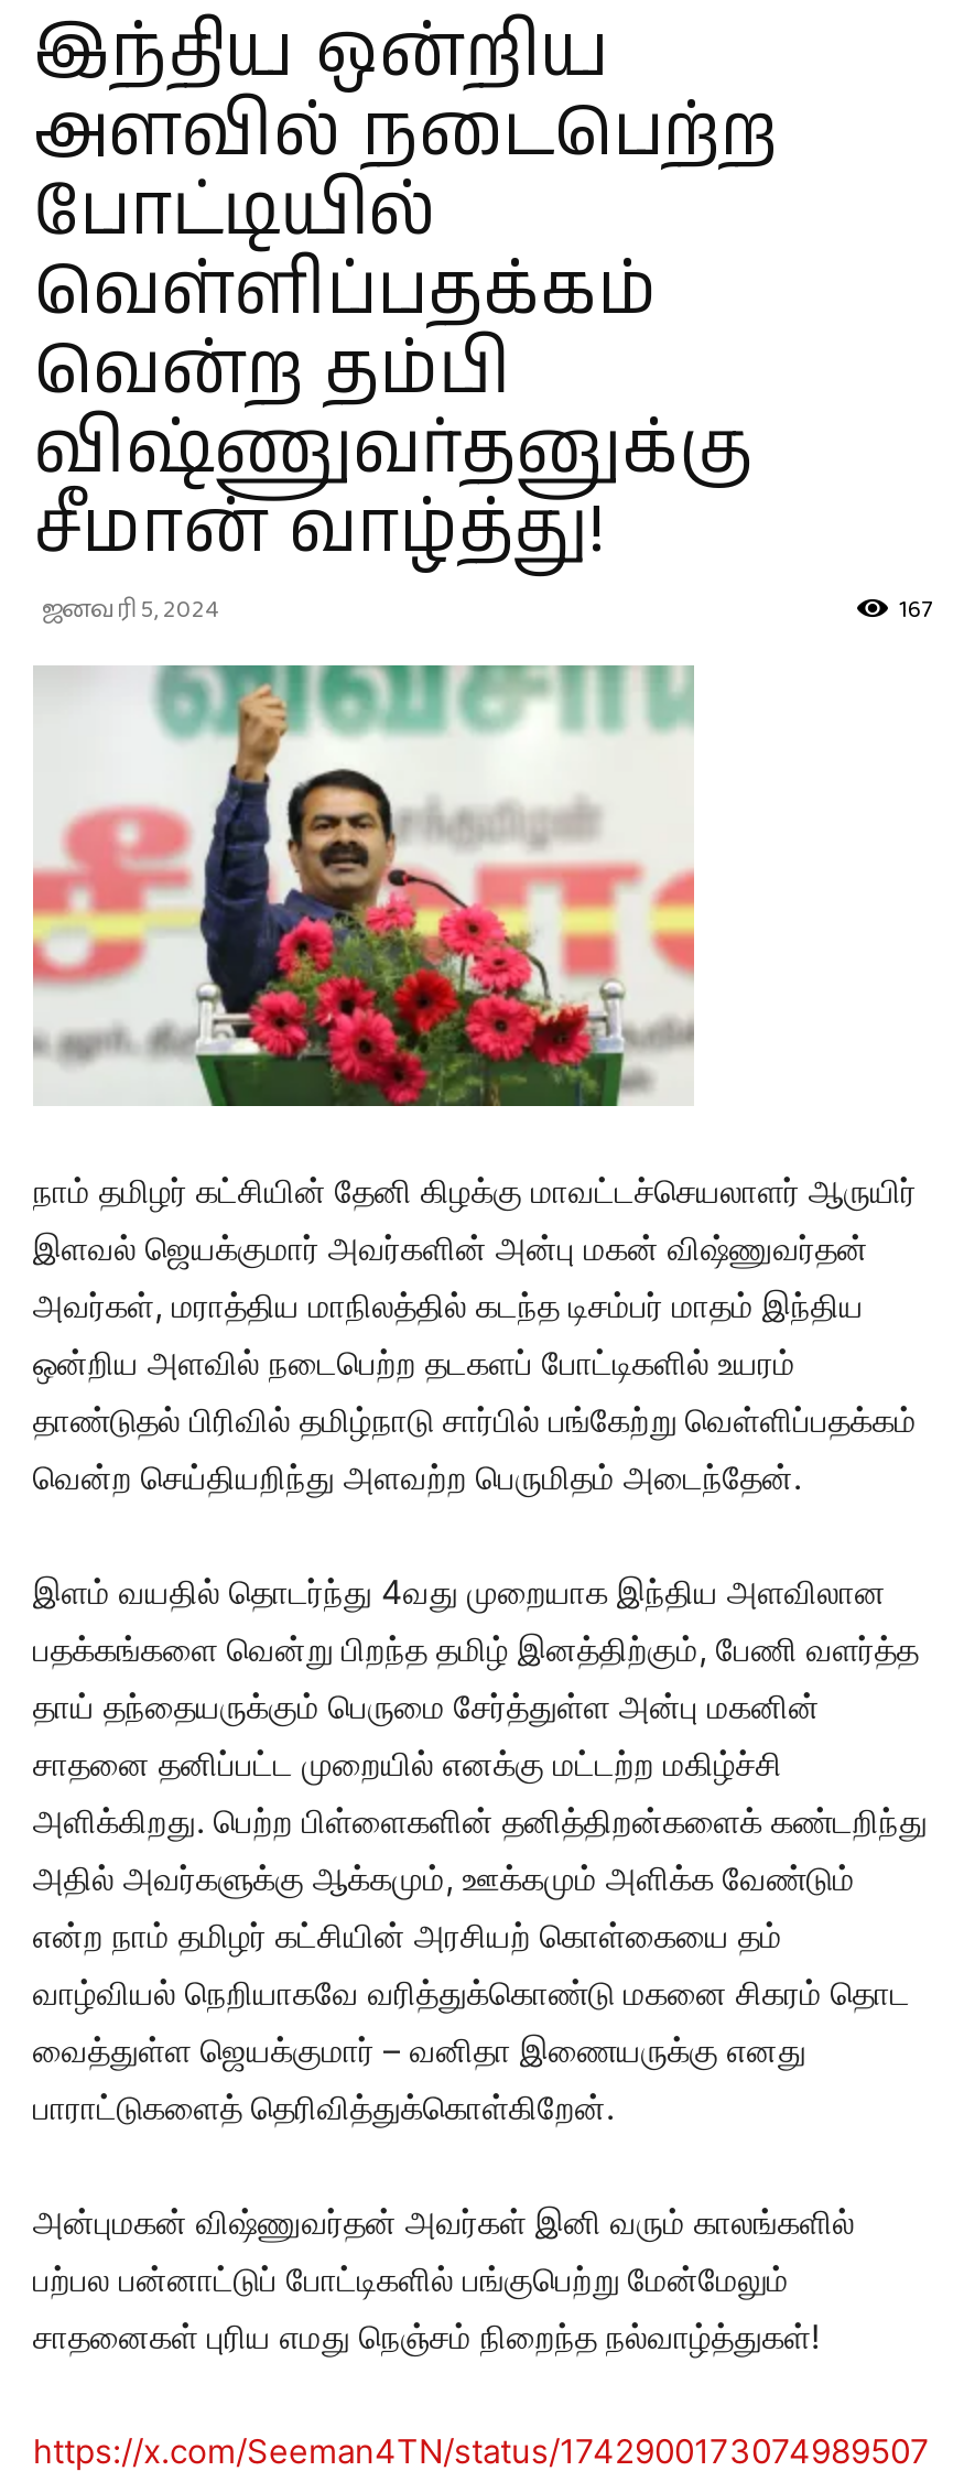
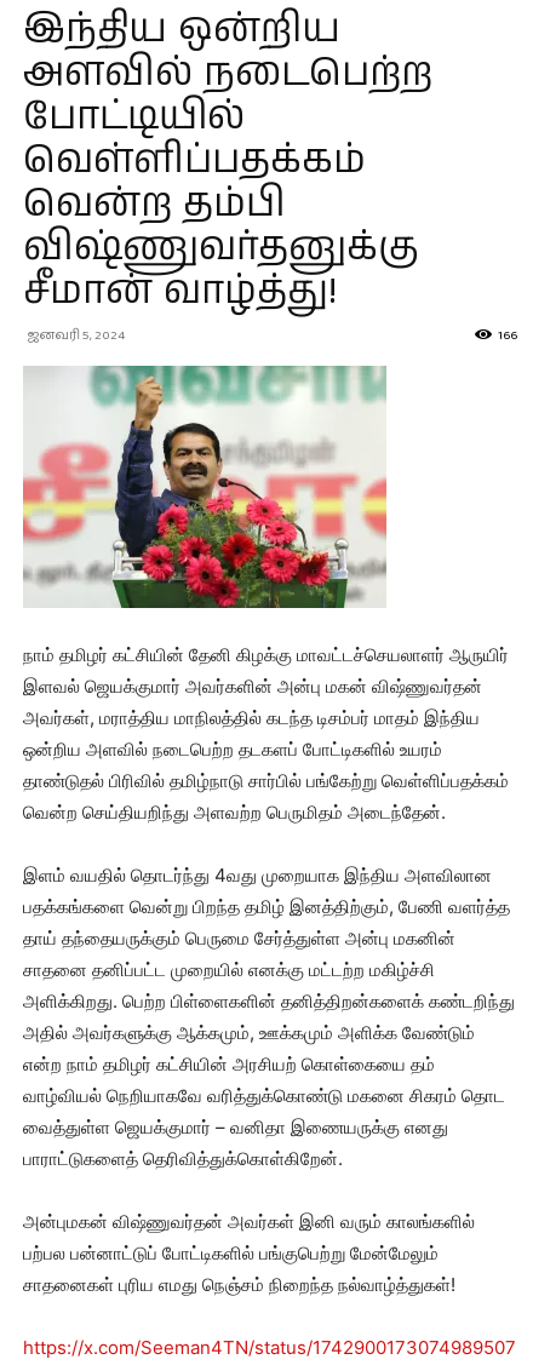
[899,590,932,628] 167 -> [498,325,517,345] 166

